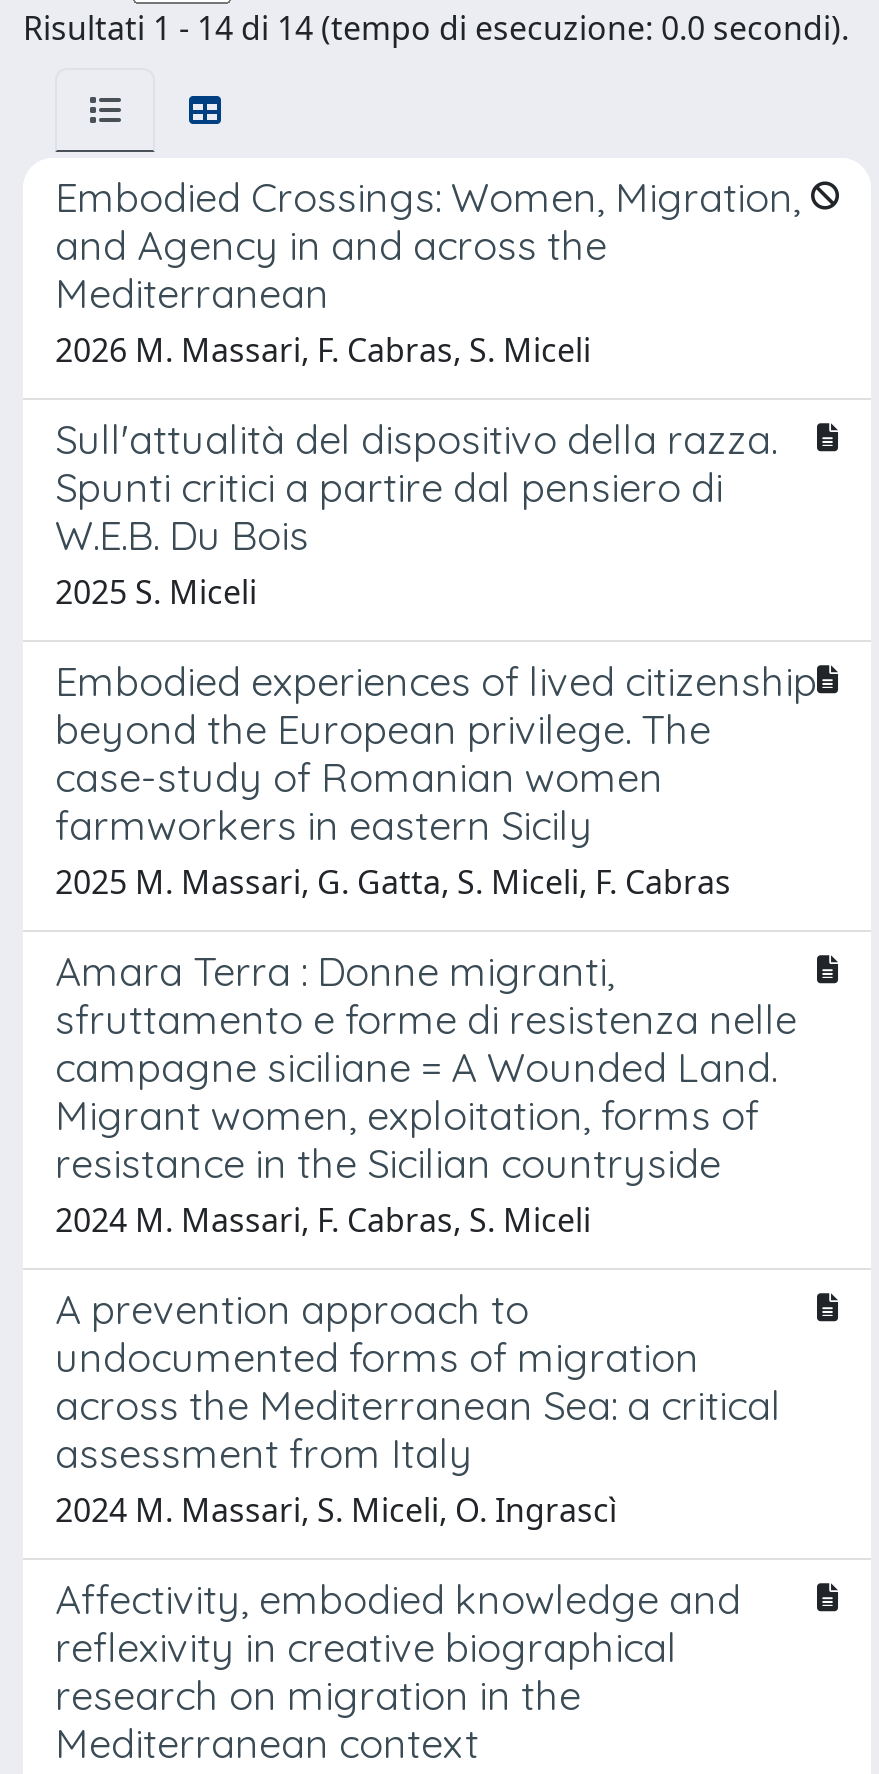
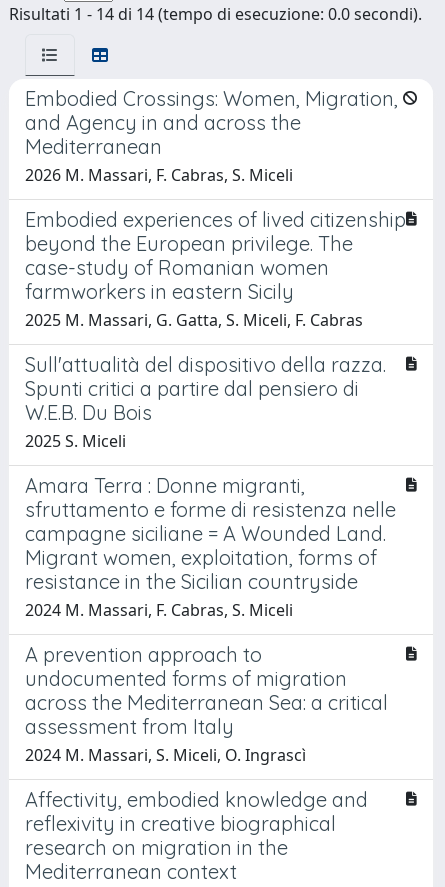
moved [55,414,777,614] -> [25,352,386,452]: Sull'attualità del dispositivo della razza. | Spunti critici a partire dal pensiero di | W.E.B. Du Bois | 2025 S. Miceli
moved [55,656,817,904] -> [25,207,406,331]: Embodied experiences of lived citizenship | beyond the European privilege. The | case-study of Romanian women | farmworkers in eastern Sicily | 2025 M. Massari, G. Gatta, S. Miceli, F. Cabras

